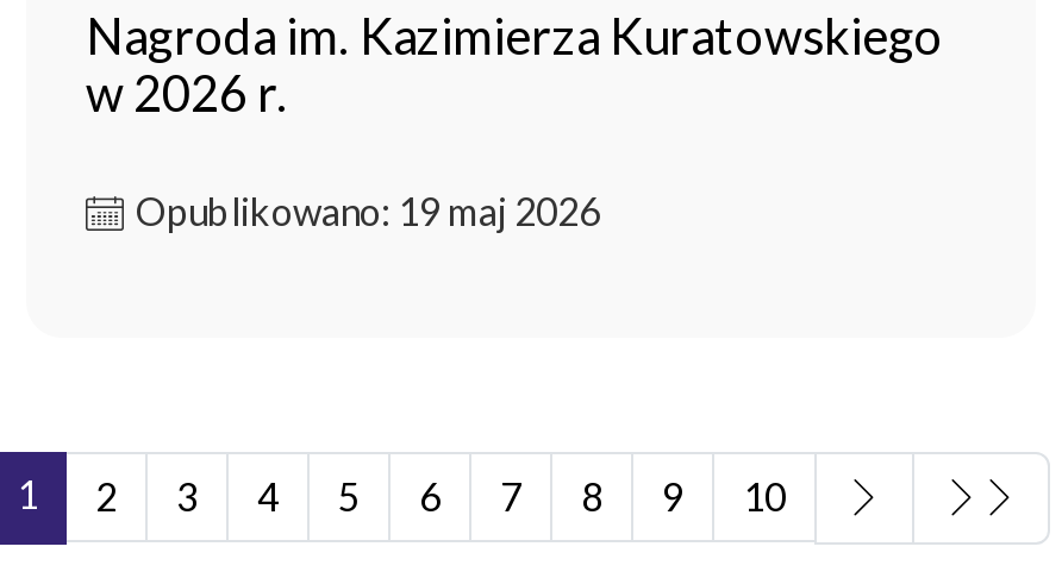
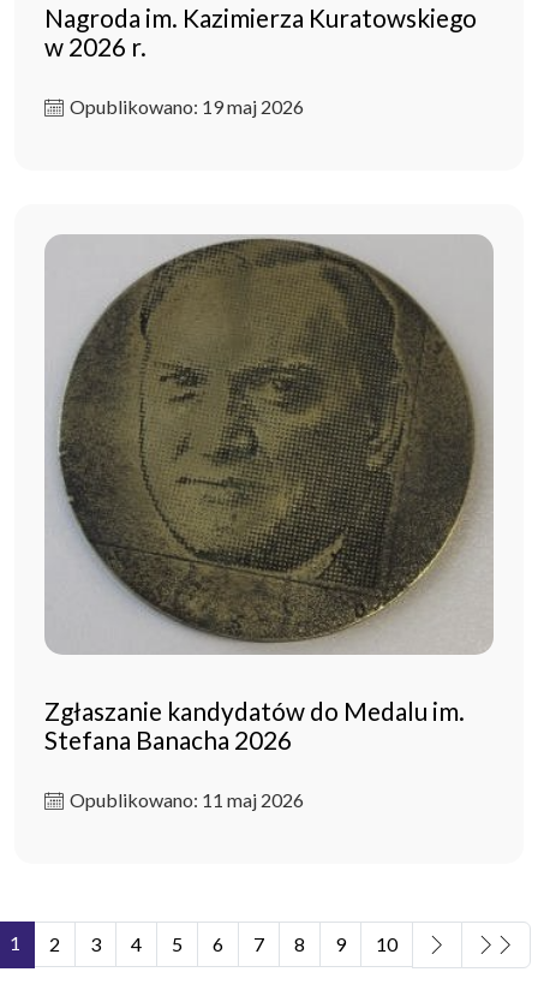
none -> [44,234,495,811] [image] | Zgłaszanie kandydatów do Medalu im. | Stefana Banacha 2026 | Opublikowano: 11 maj 2026

